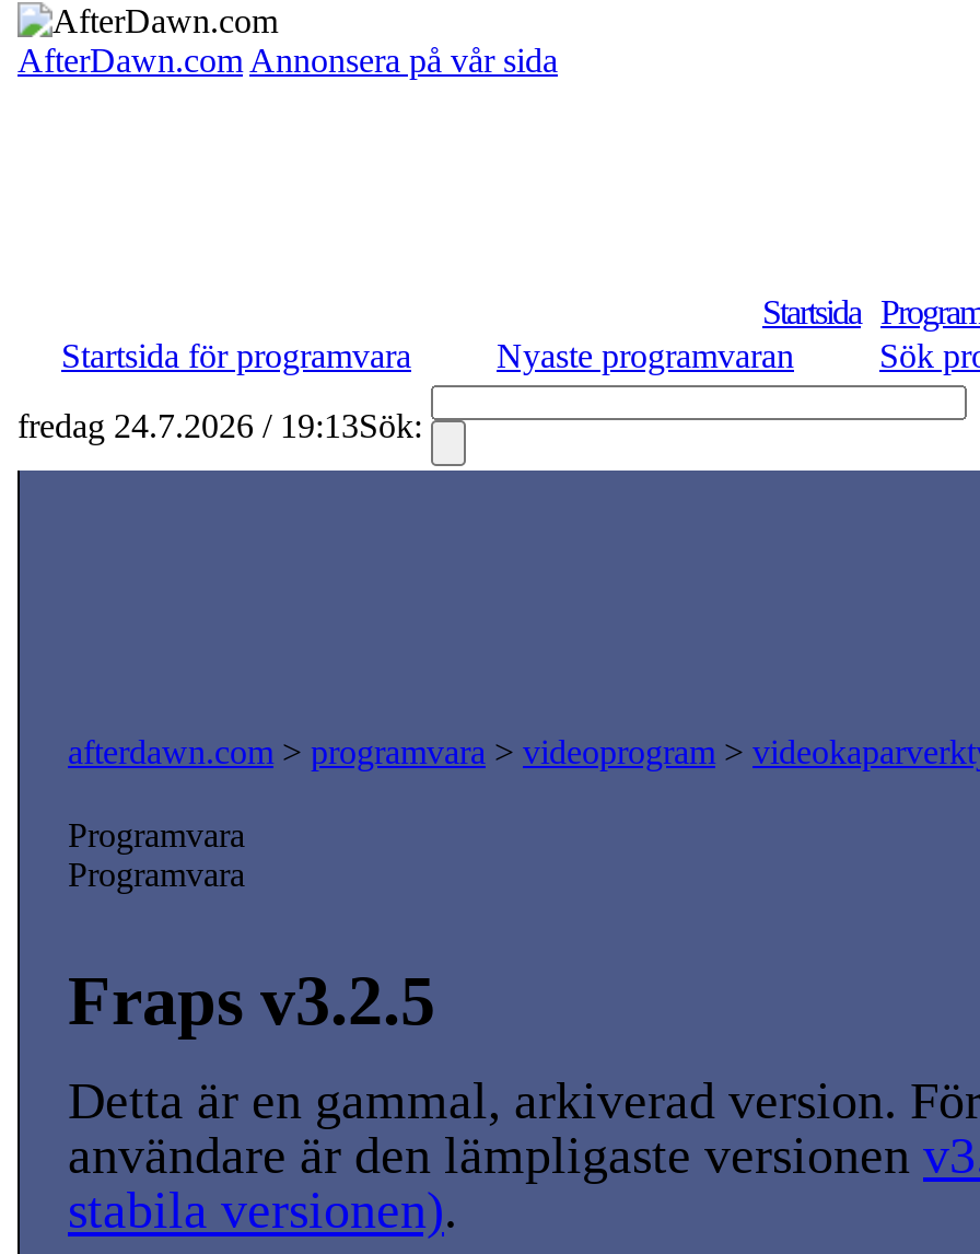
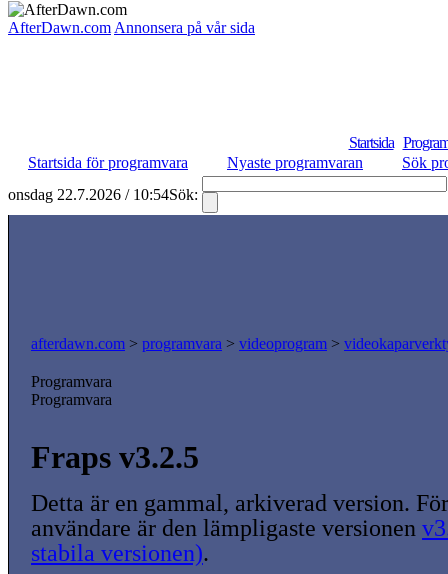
[17,407,431,444] fredag 24.7.2026 / 19:13Sök: -> [8,186,202,203] onsdag 22.7.2026 / 10:54Sök:

